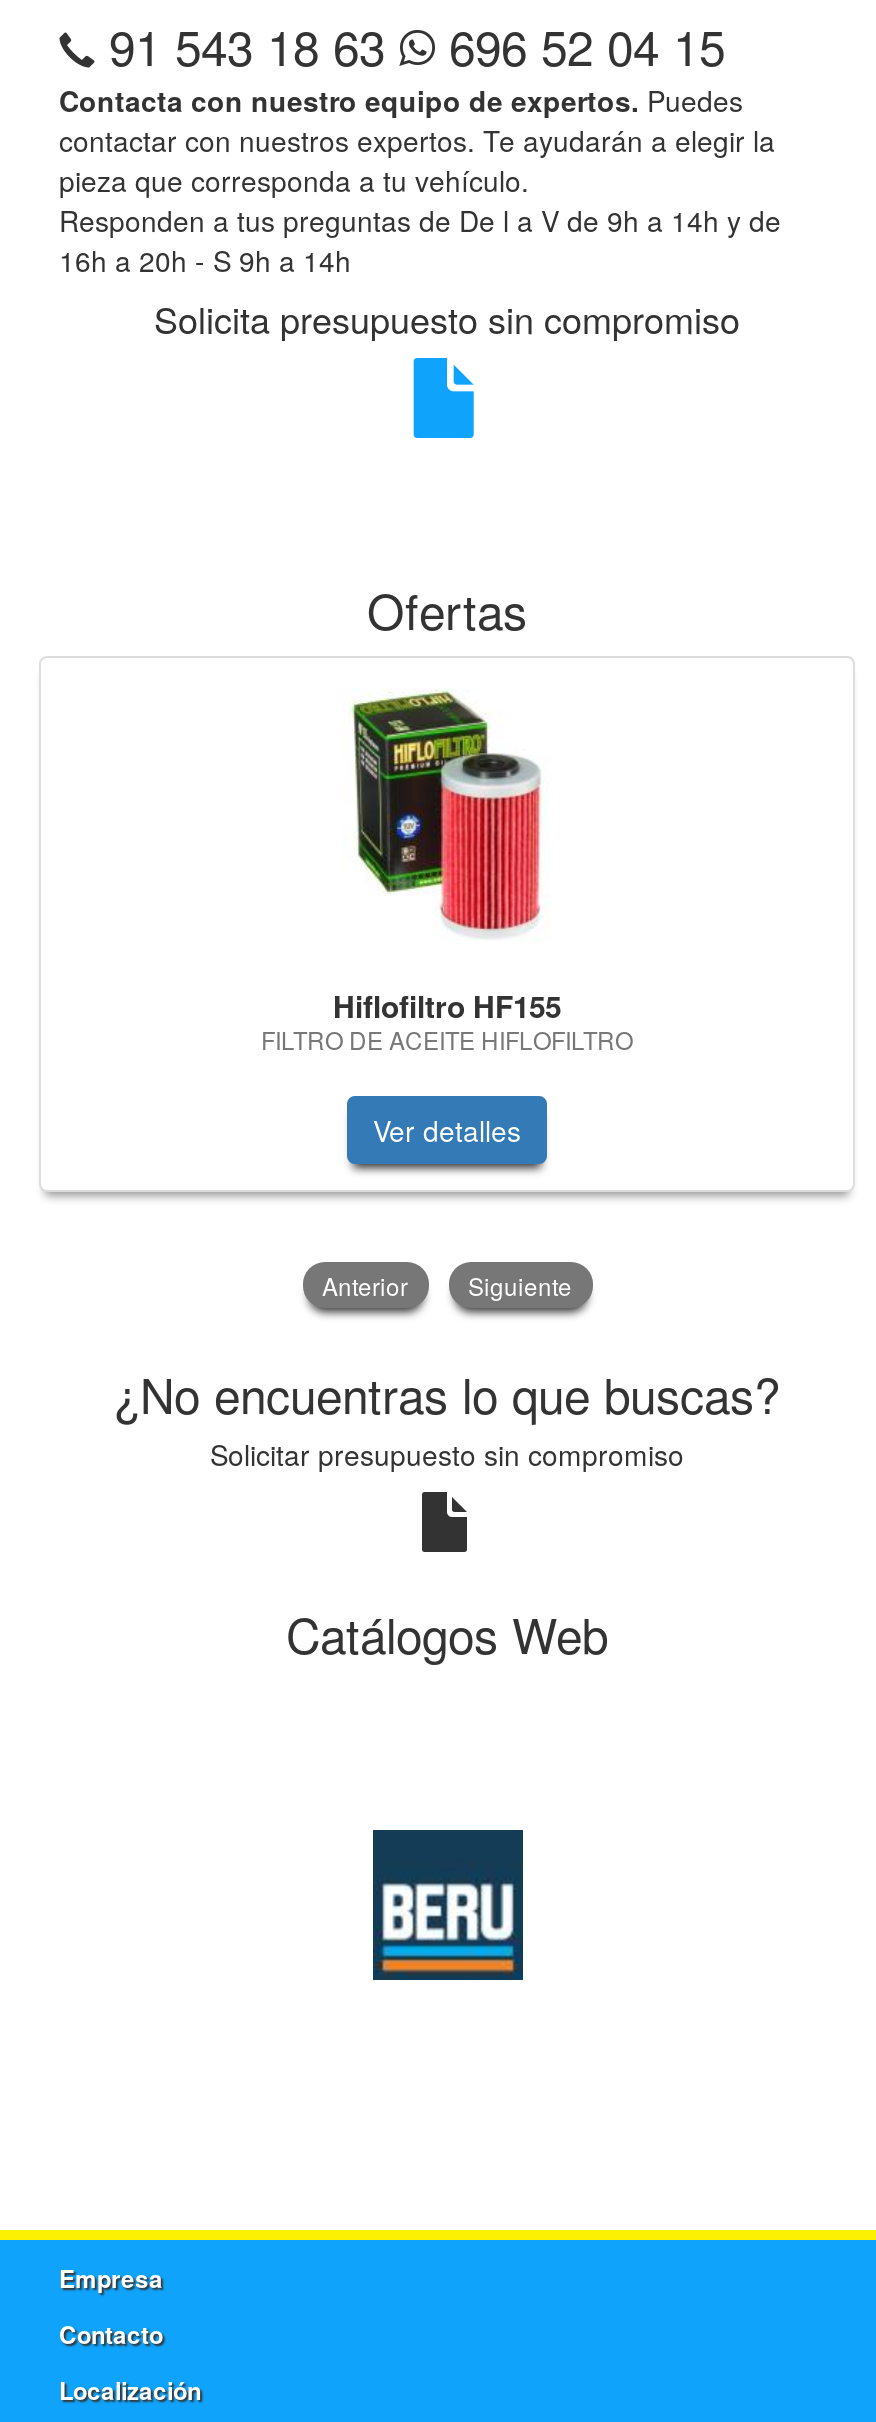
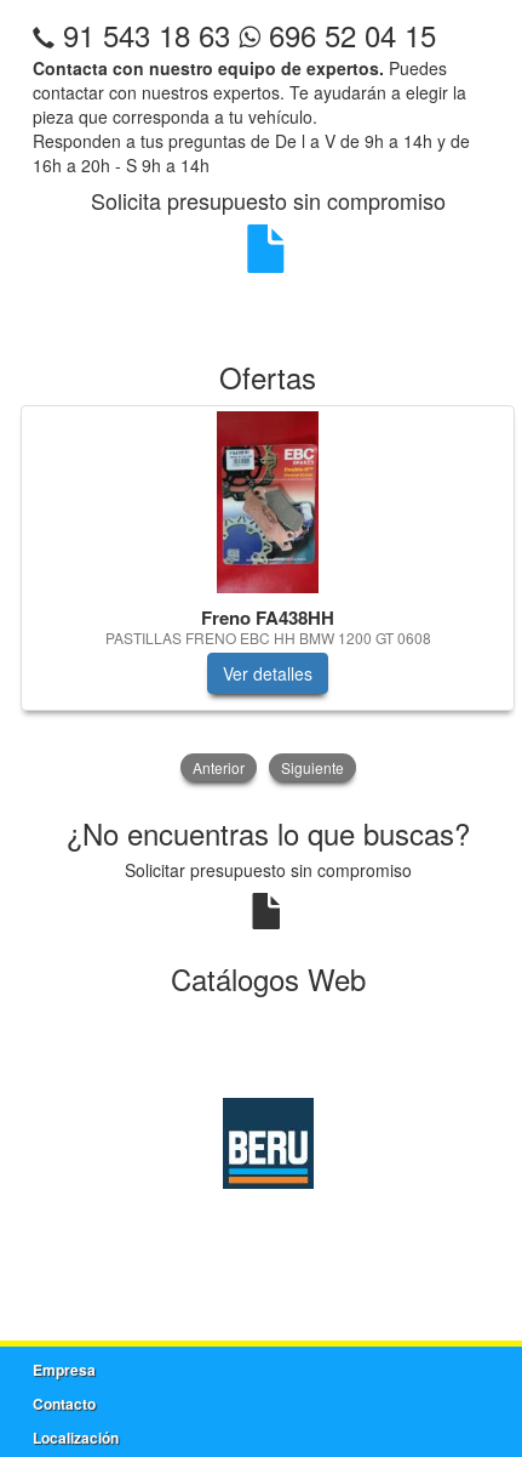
[261,690,633,1056] [image] | Hiflofiltro HF155 | FILTRO DE ACEITE HIFLOFILTRO -> [105,410,431,648] [image] | Freno FA438HH | PASTILLAS FRENO EBC HH BMW 1200 GT 0608

